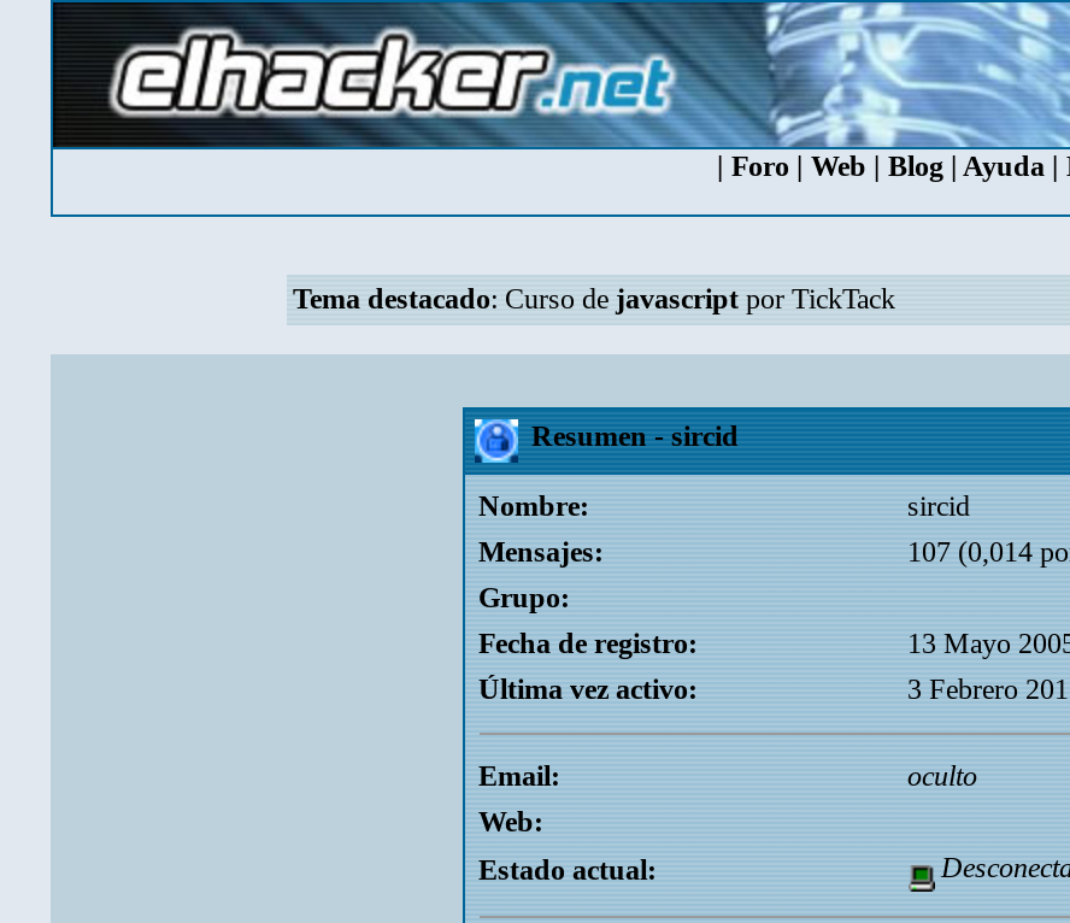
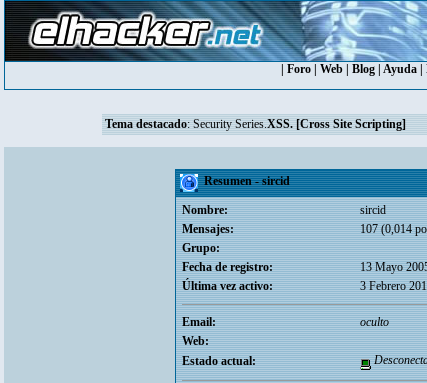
[293,282,895,316] Tema destacado: Curso de javascript por TickTack -> [104,117,405,131] Tema destacado: Security Series.XSS. [Cross Site Scripting]

